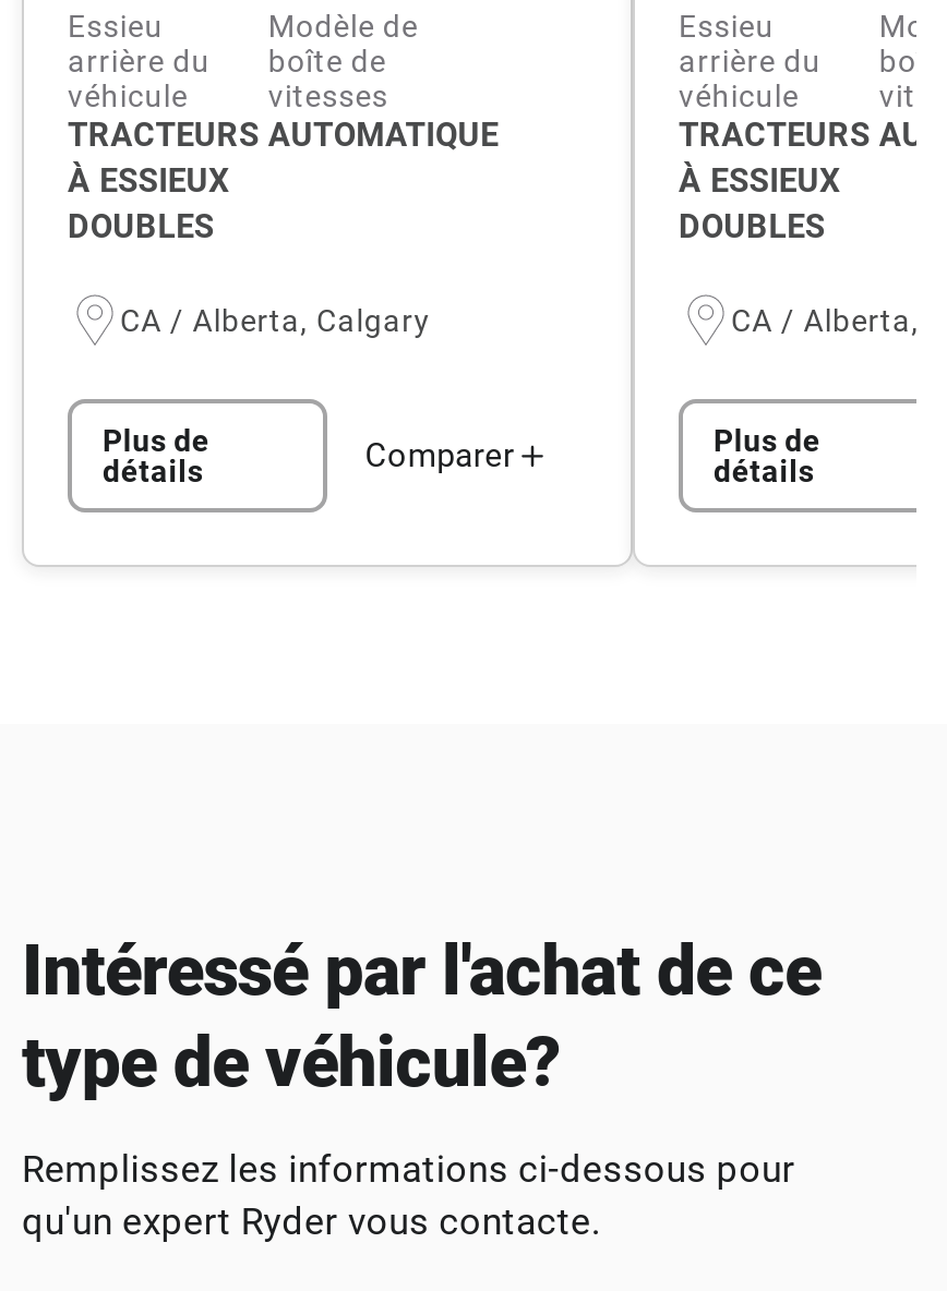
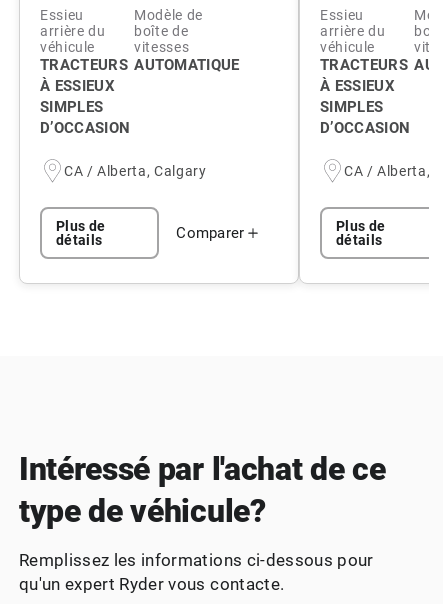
[68,208,214,248] DOUBLES -> [40,98,130,137] SIMPLES | D’OCCASION
[679,208,825,248] DOUBLES -> [320,98,410,137] SIMPLES | D’OCCASION

